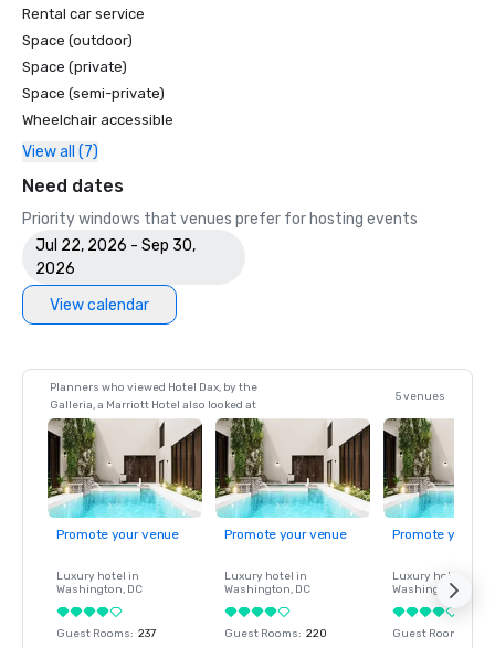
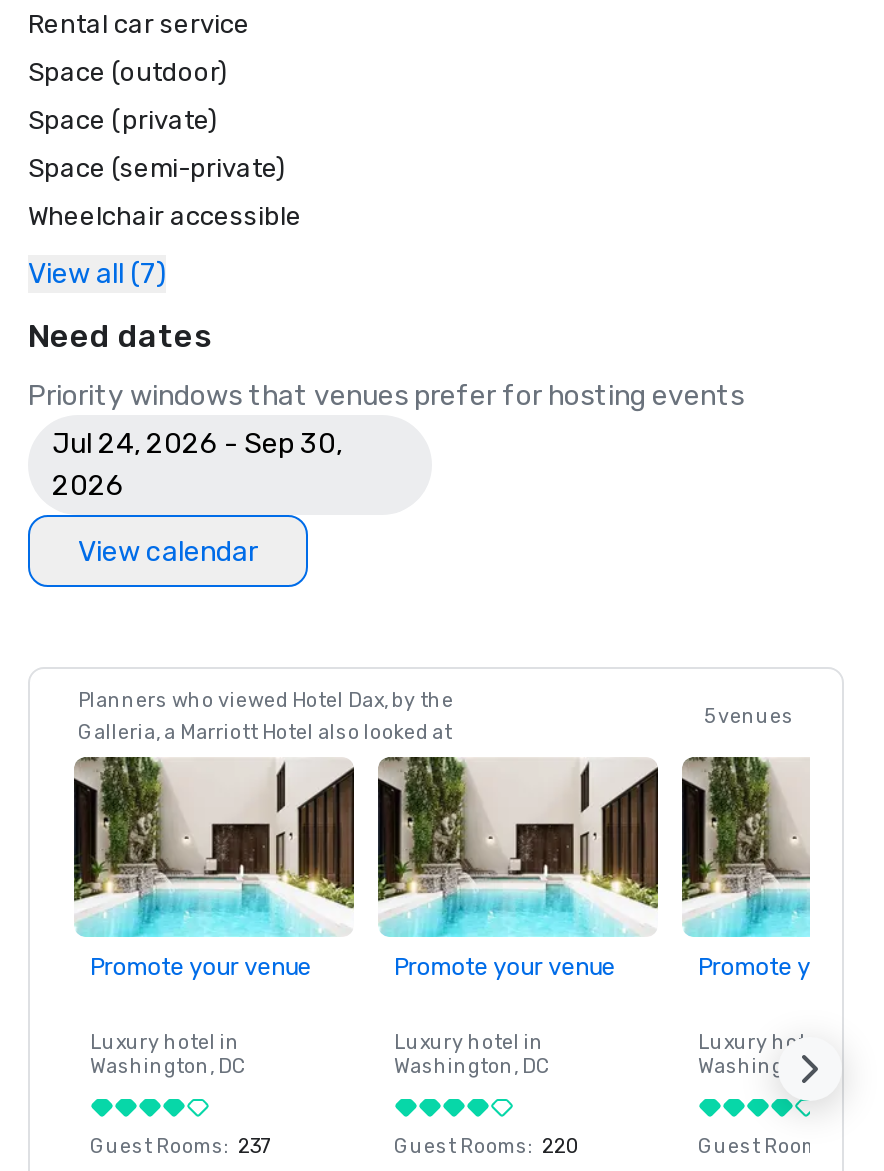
[35,236,196,255] Jul 22, 2026 - Sep 30, -> [52,427,342,461] Jul 24, 2026 - Sep 30,

